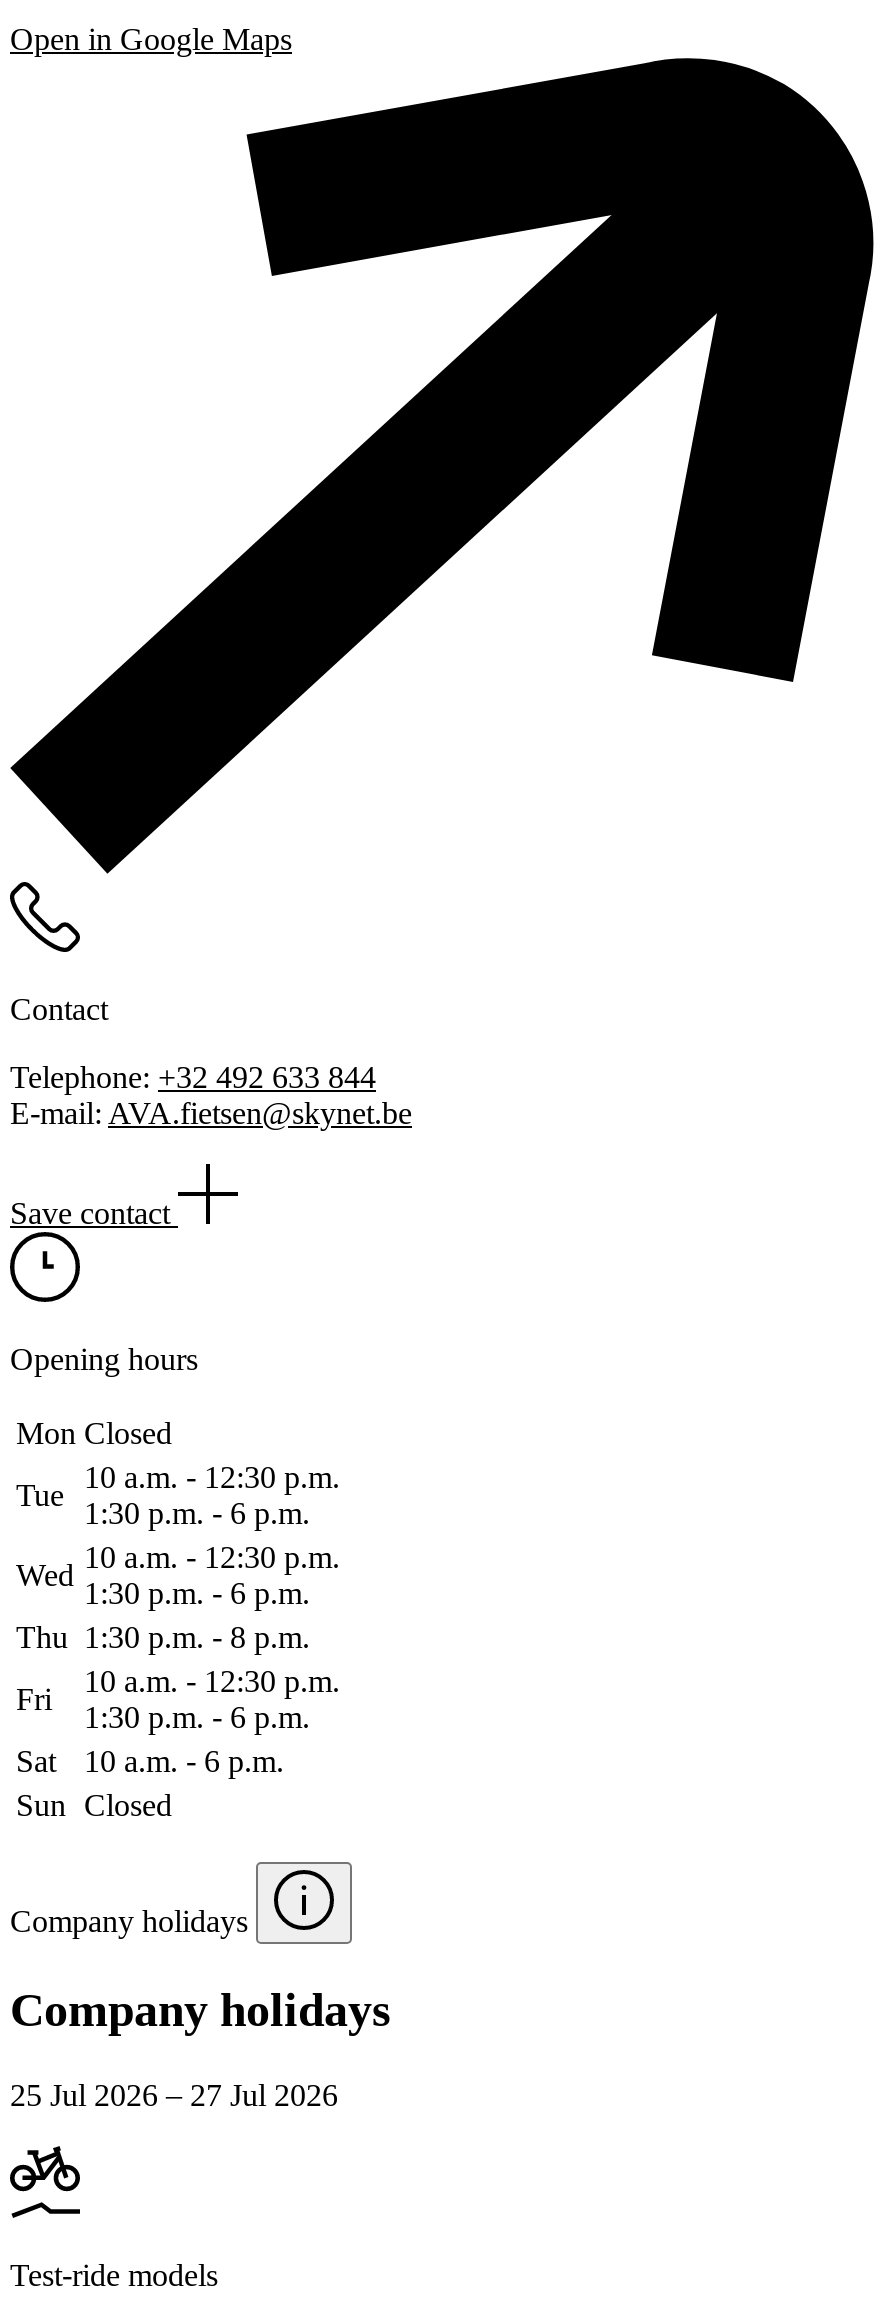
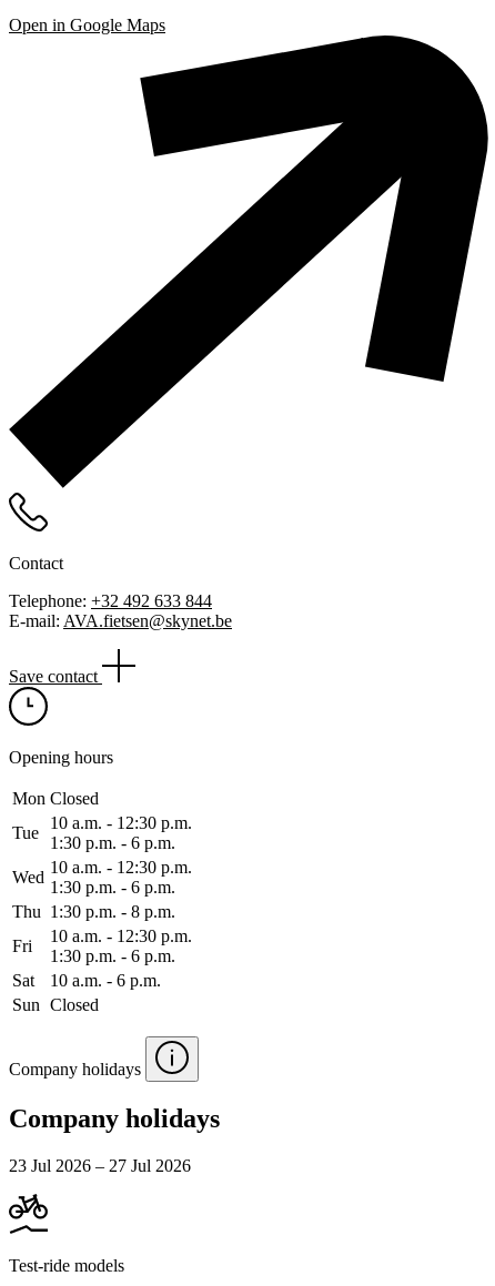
[10,2077,338,2111] 25 Jul 2026 – 27 Jul 2026 -> [9,1156,191,1175] 23 Jul 2026 – 27 Jul 2026

